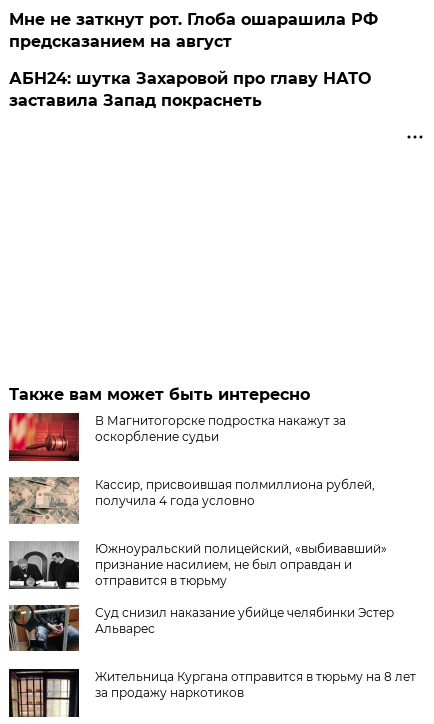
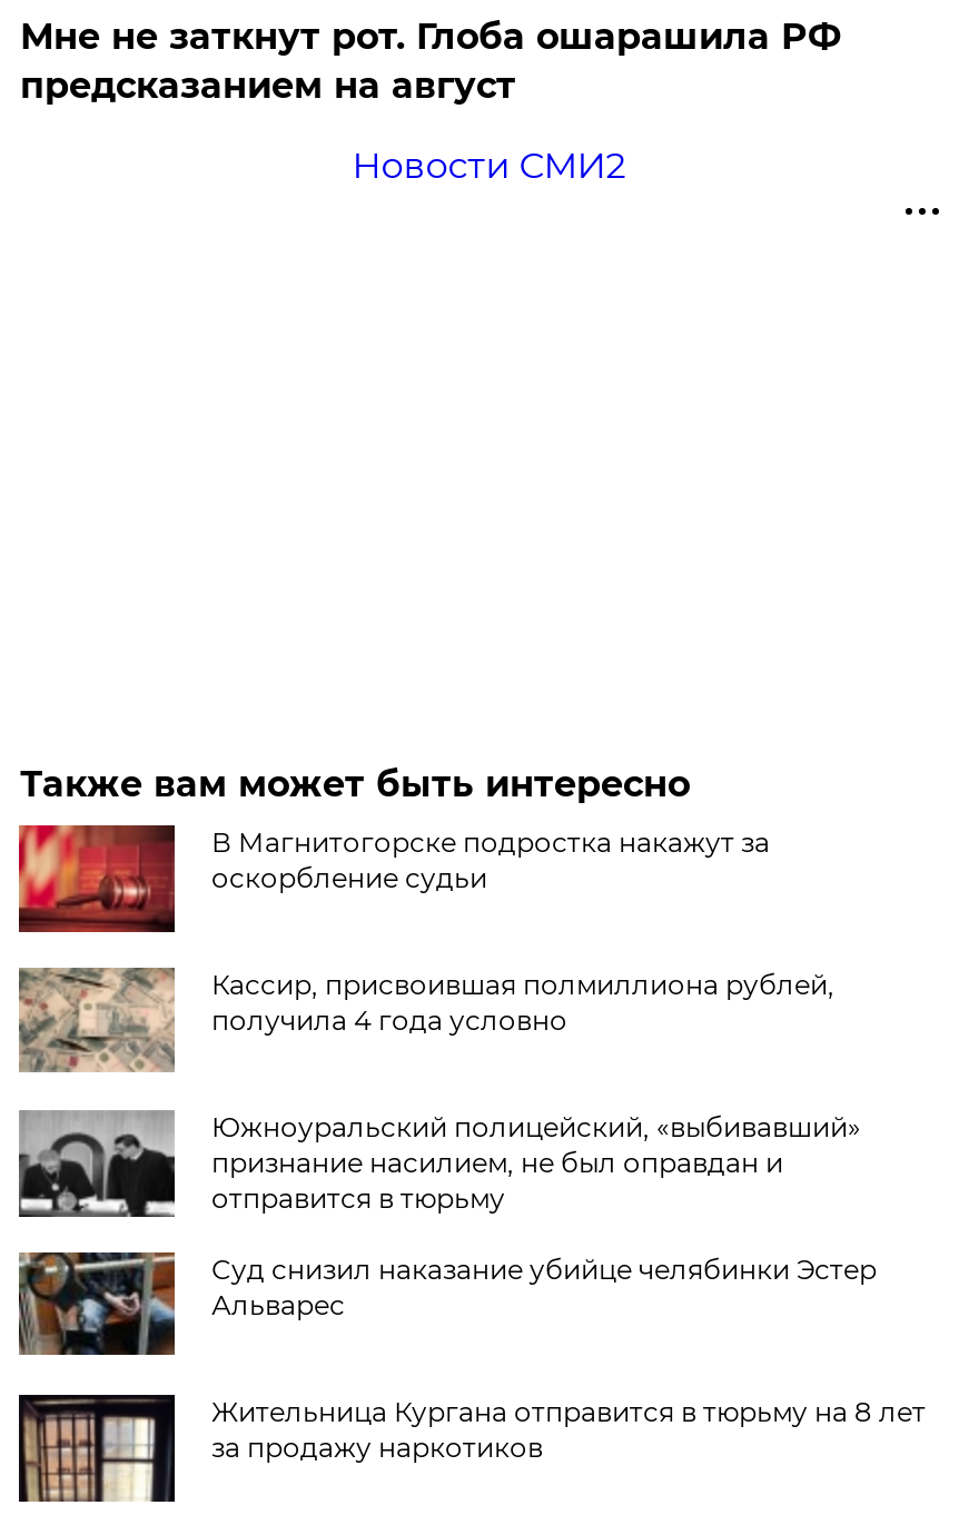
[9,69,371,110] АБН24: шутка Захаровой про главу НАТО | заставила Запад покраснеть -> [352,144,626,186] Новости СМИ2

